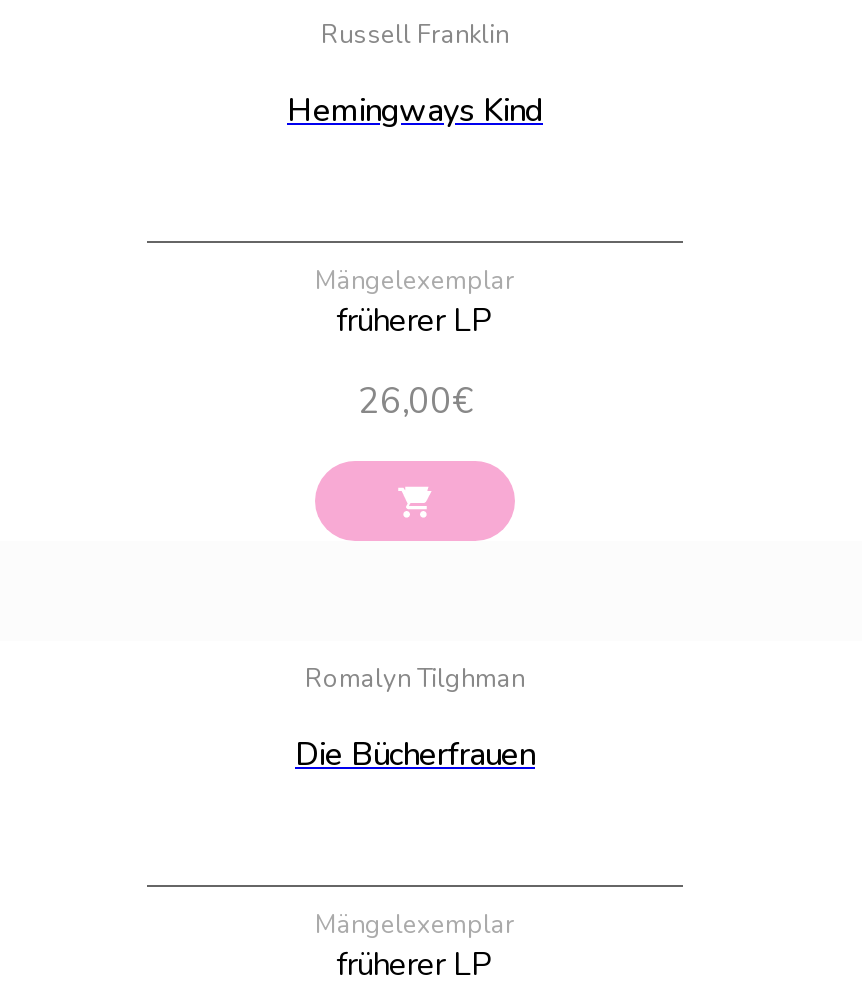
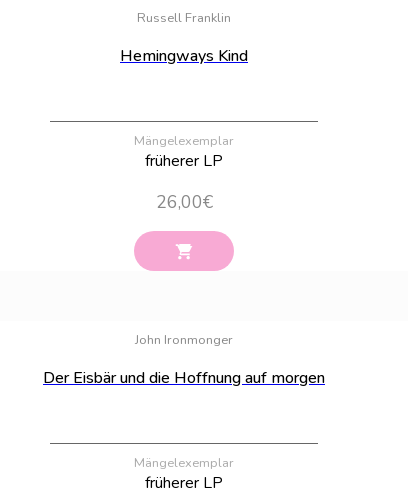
[305,661,525,697] Romalyn Tilghman -> [135,331,233,349] John Ironmonger
[295,733,535,777] Die Bücherfrauen -> [43,367,325,389] Der Eisbär und die Hoffnung auf morgen

